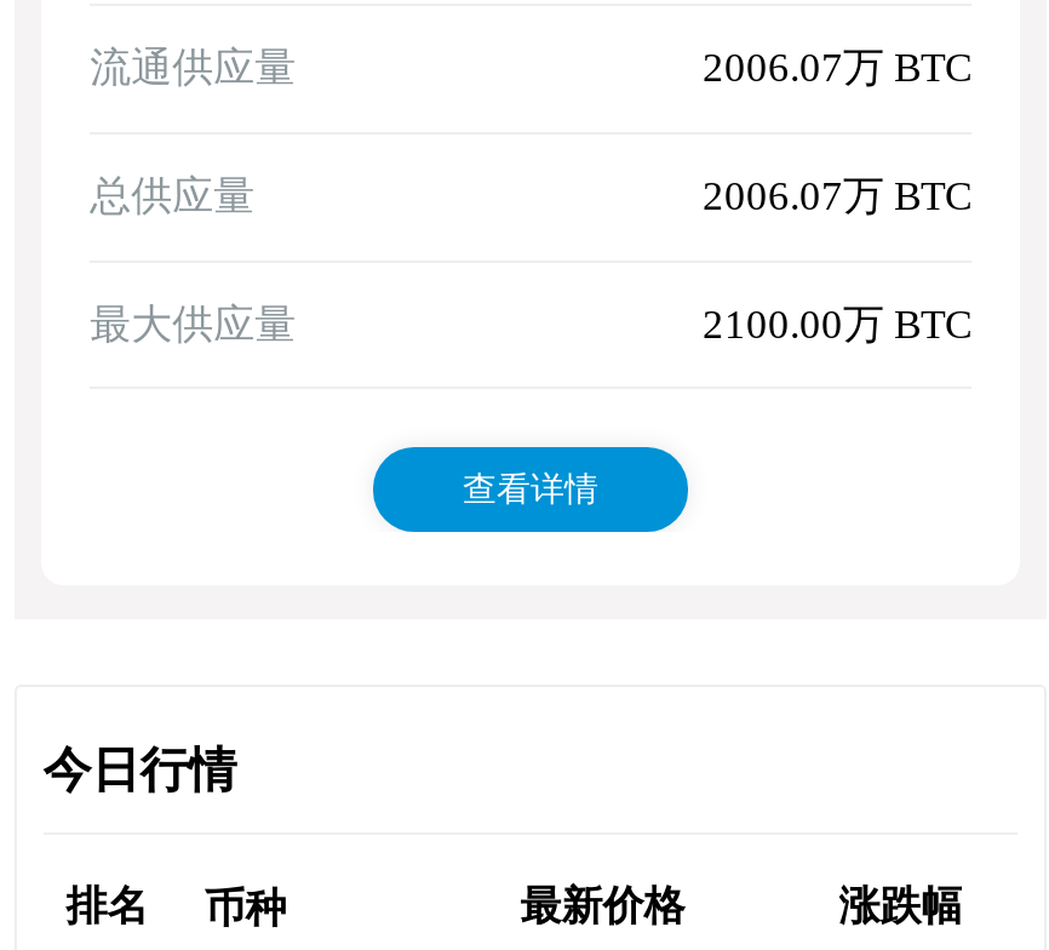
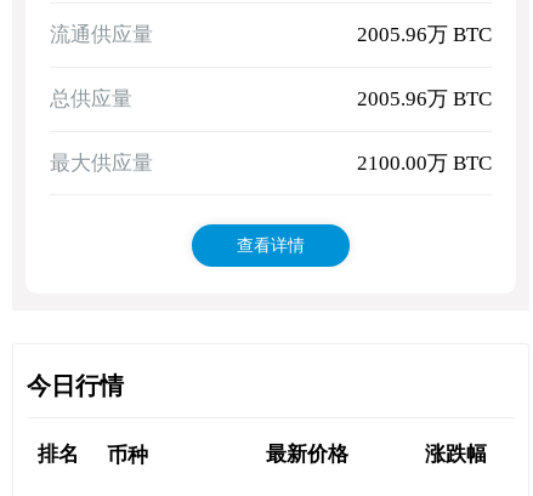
[702,46,971,92] 2006.07万 BTC -> [357,23,492,46] 2005.96万 BTC
[702,174,971,220] 2006.07万 BTC -> [357,88,492,111] 2005.96万 BTC

